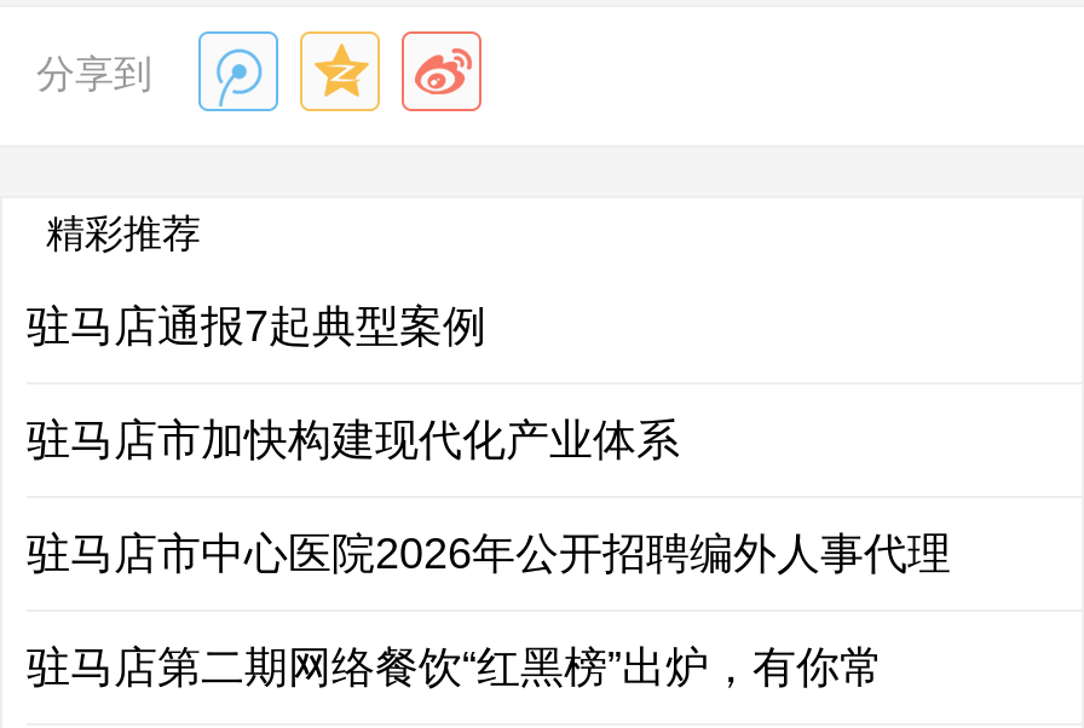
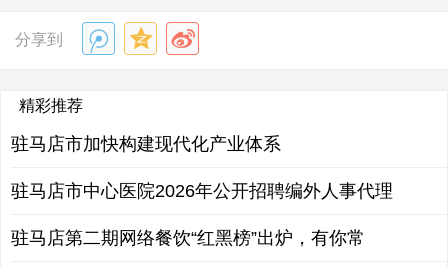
[27,303,486,351] 驻马店通报7起典型案例 -> none

